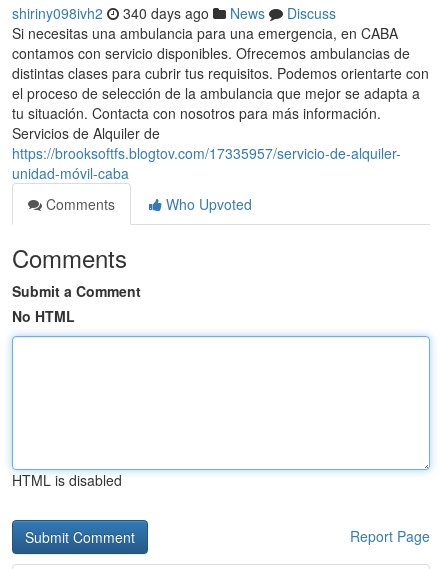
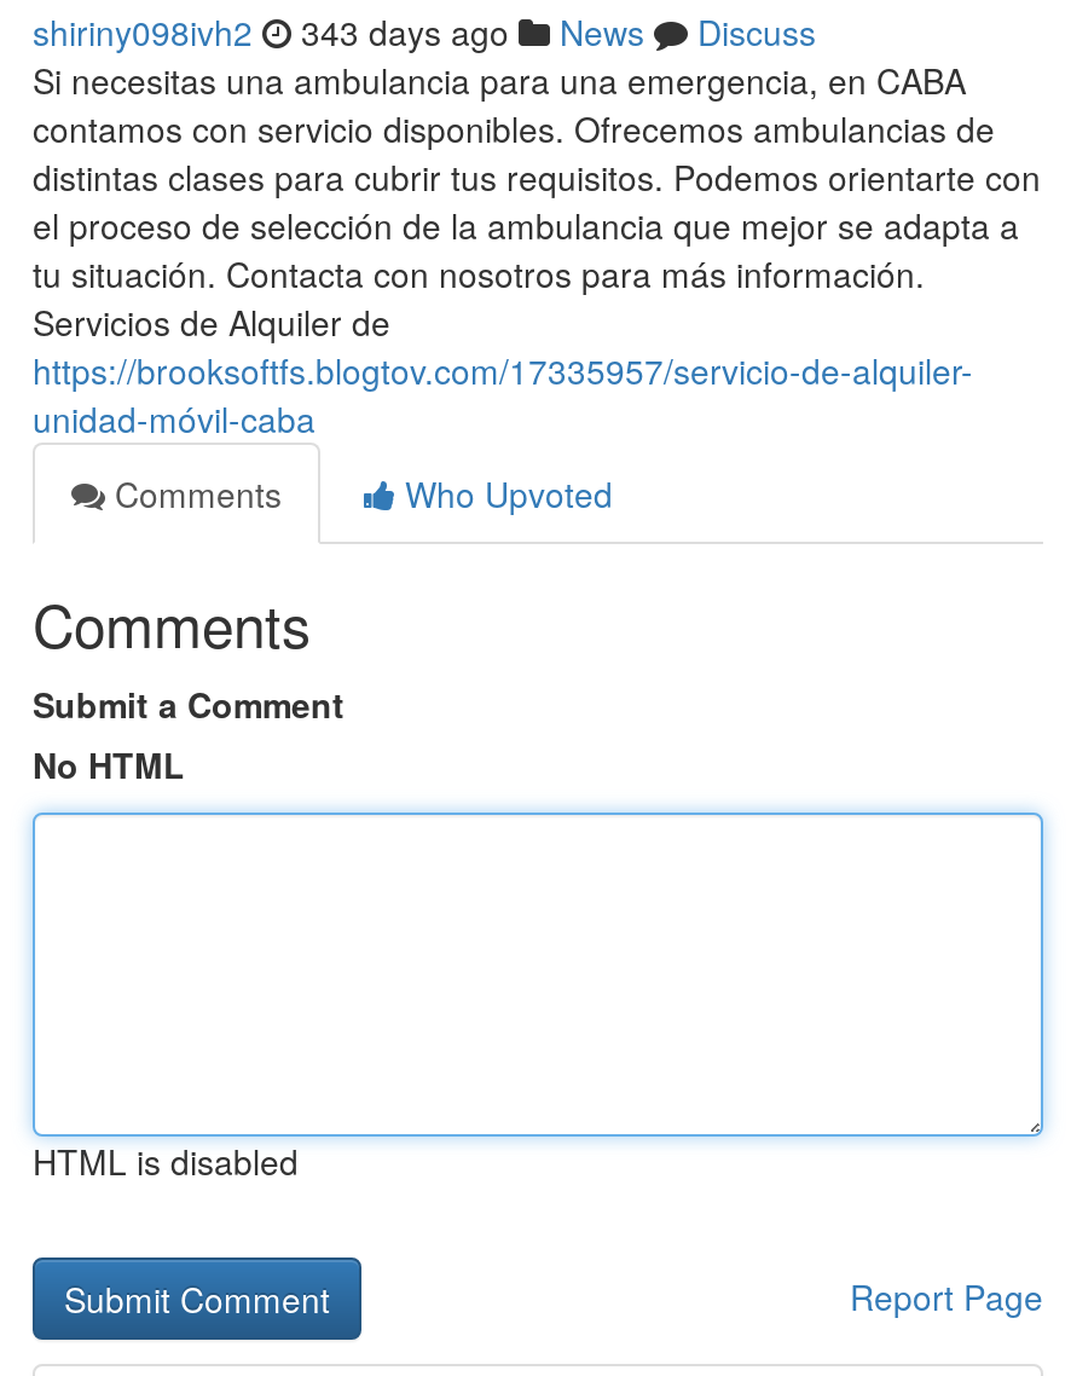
[12,3,336,23] shiriny098ivh2 340 days ago News Discuss -> [33,7,816,56] shiriny098ivh2 343 days ago News Discuss

